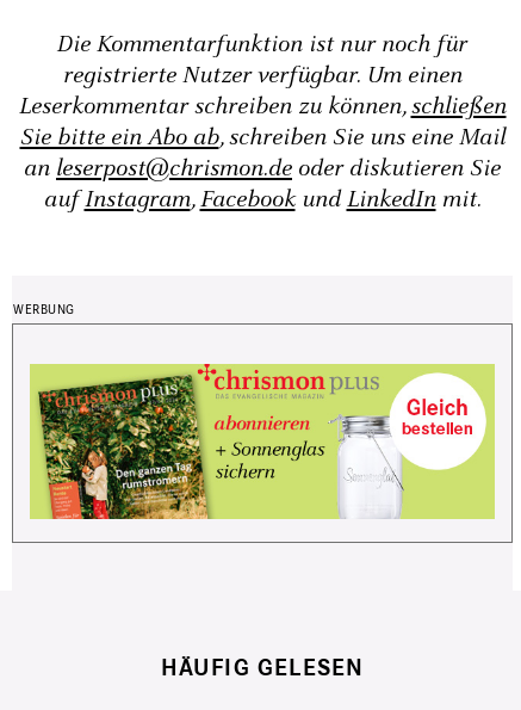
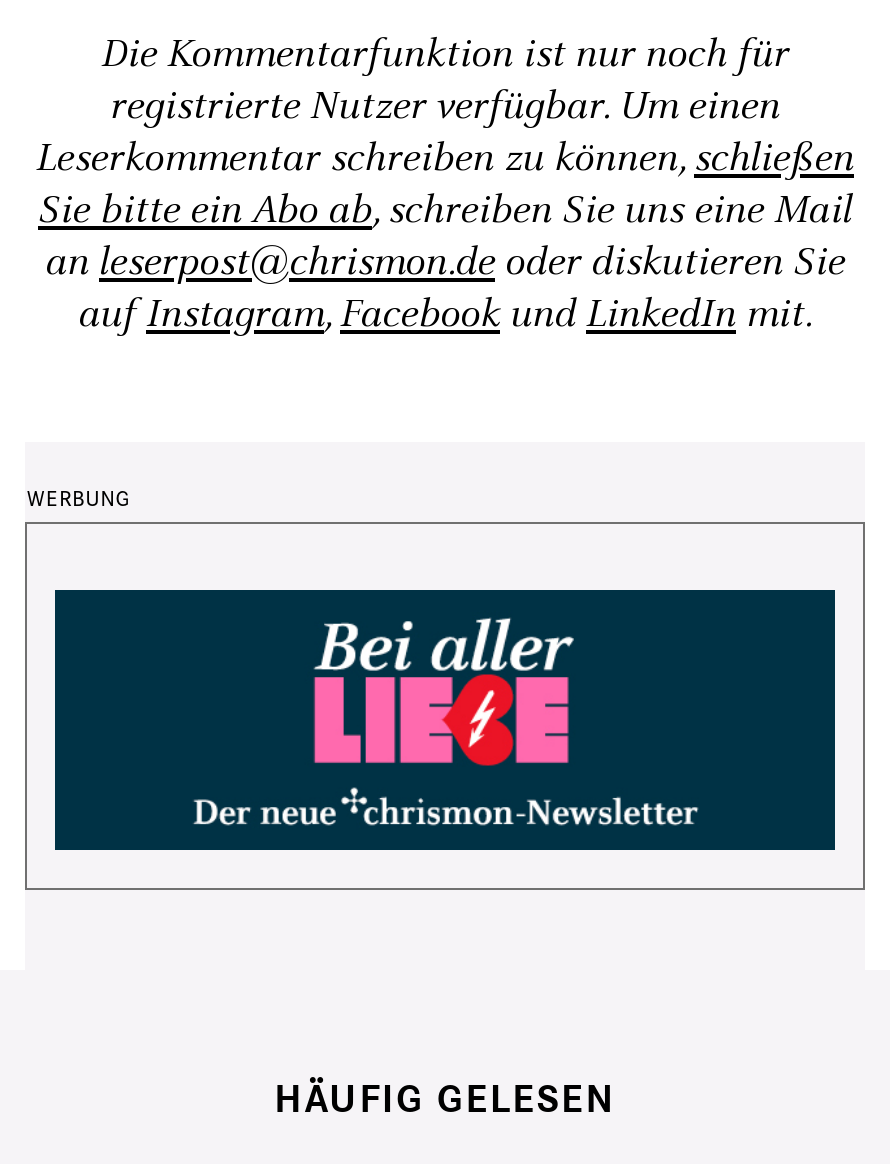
[29,363,496,520] [image] -> [53,588,837,852] [image]

